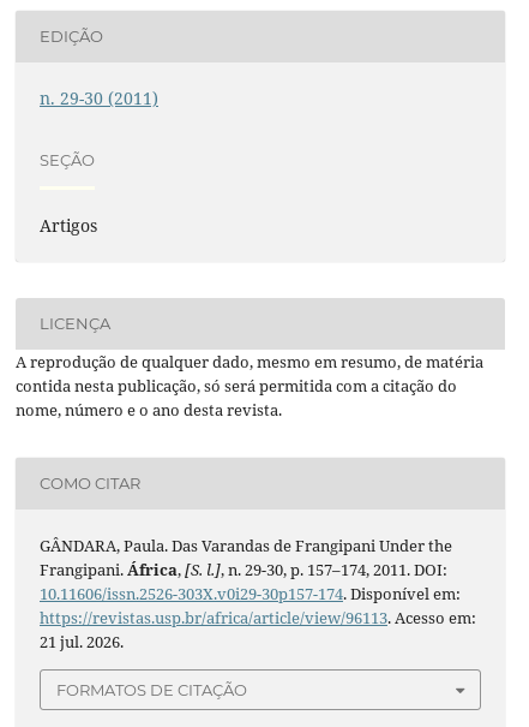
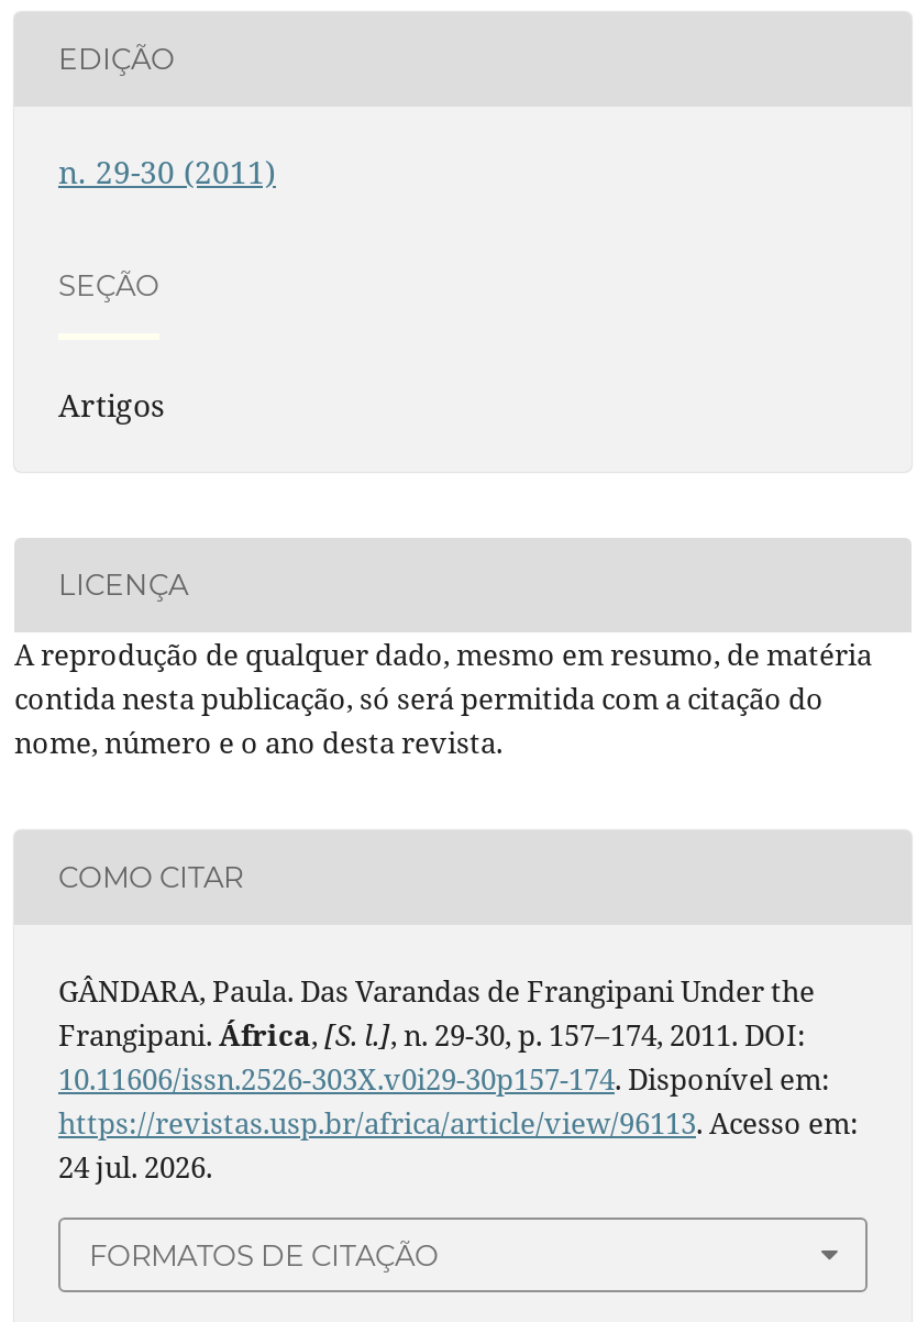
[40,631,124,652] 21 jul. 2026. -> [58,1146,212,1186] 24 jul. 2026.

